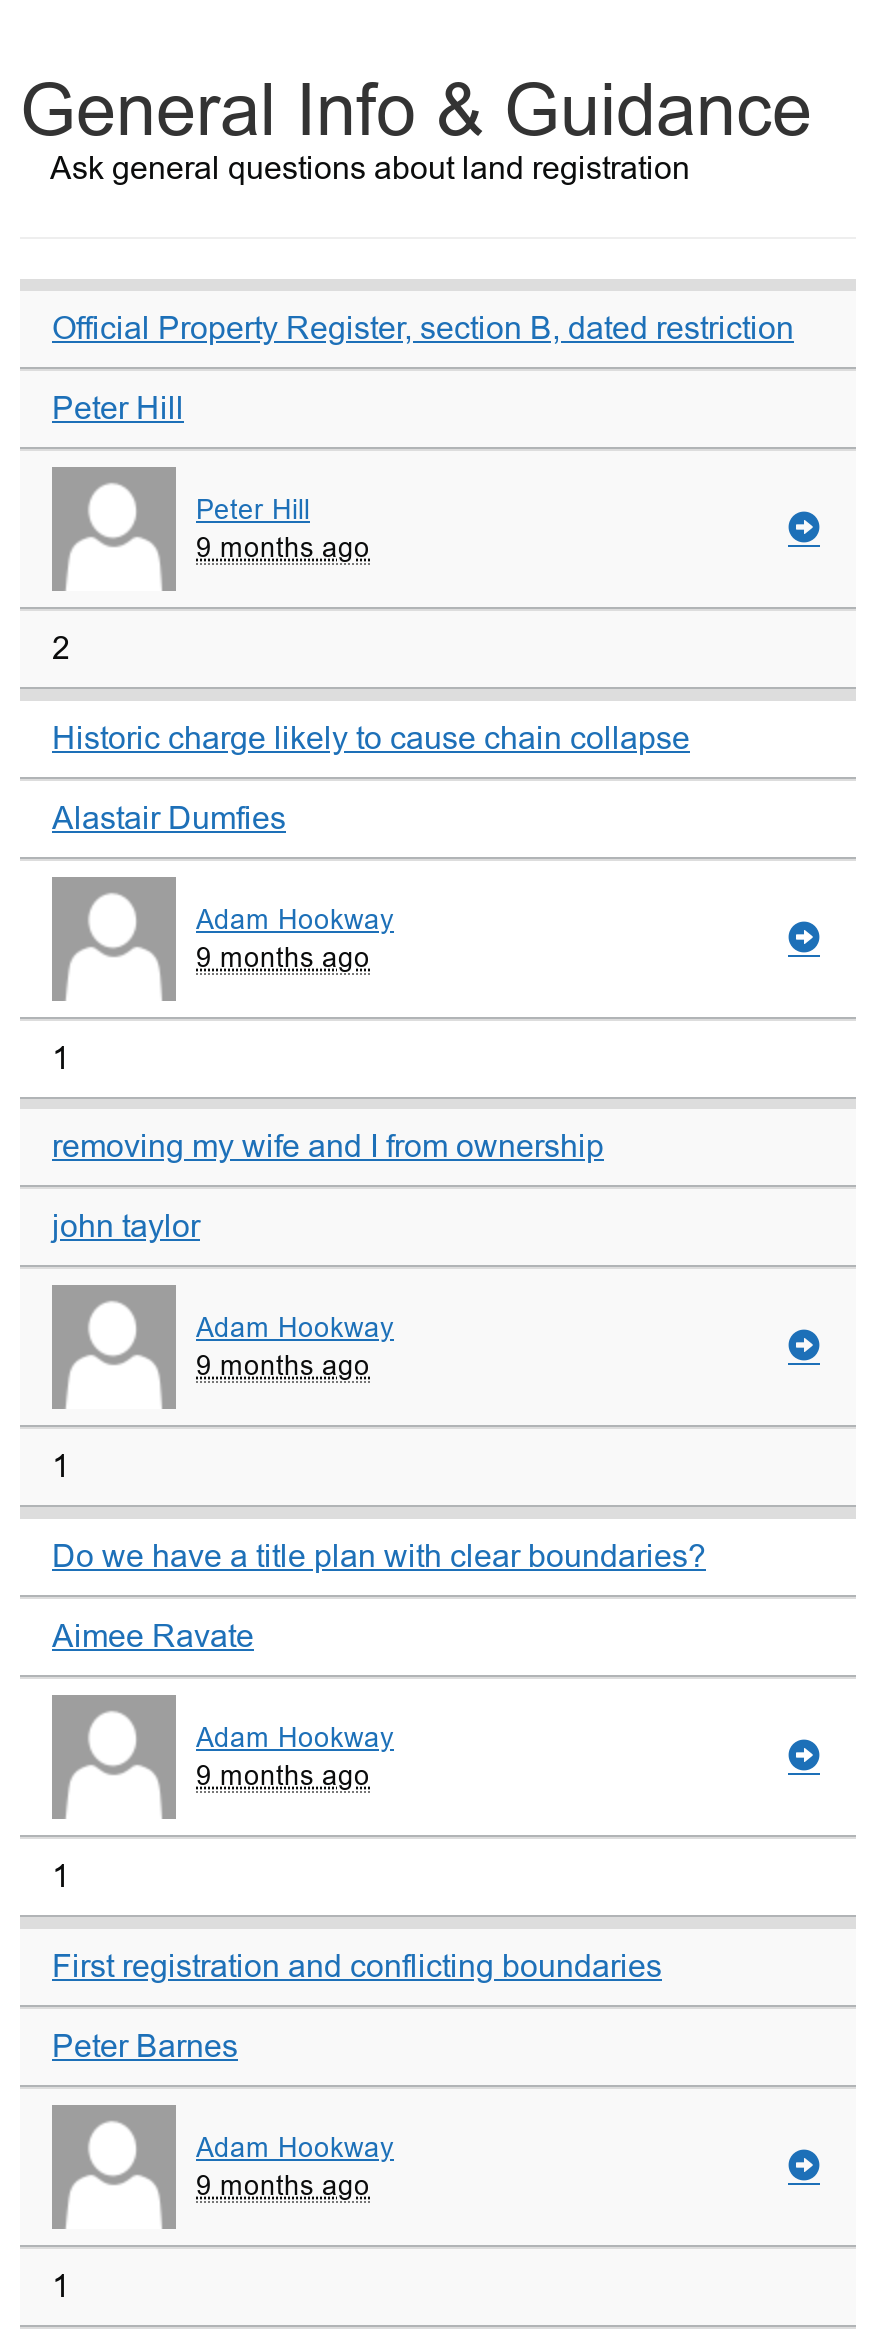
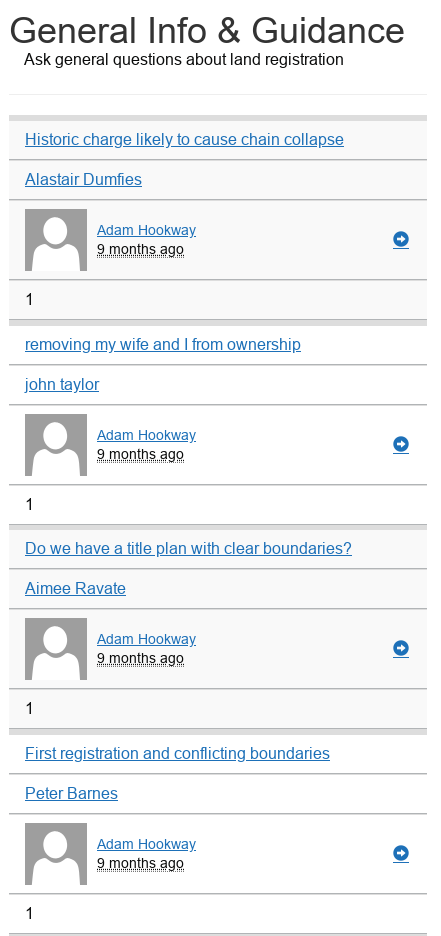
[52,311,794,665] Official Property Register, section B, dated restriction | Peter Hill | Peter Hill | 9 months ago | 2 -> none

